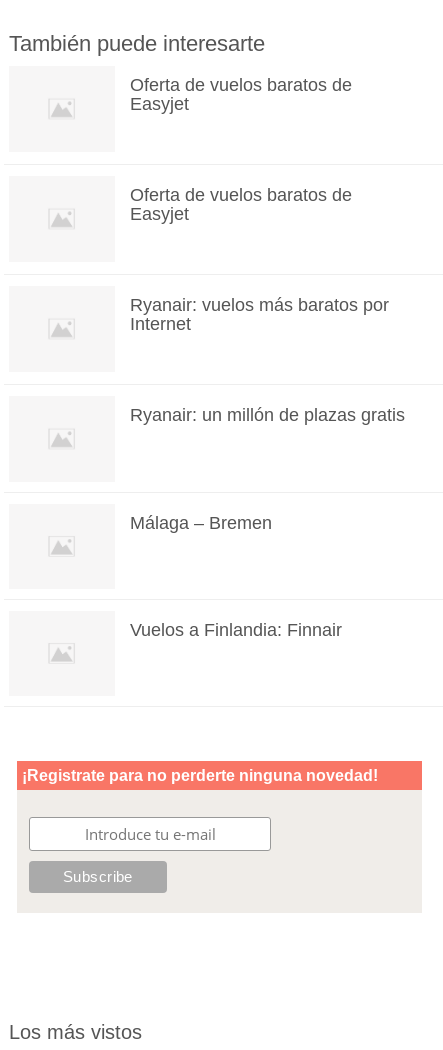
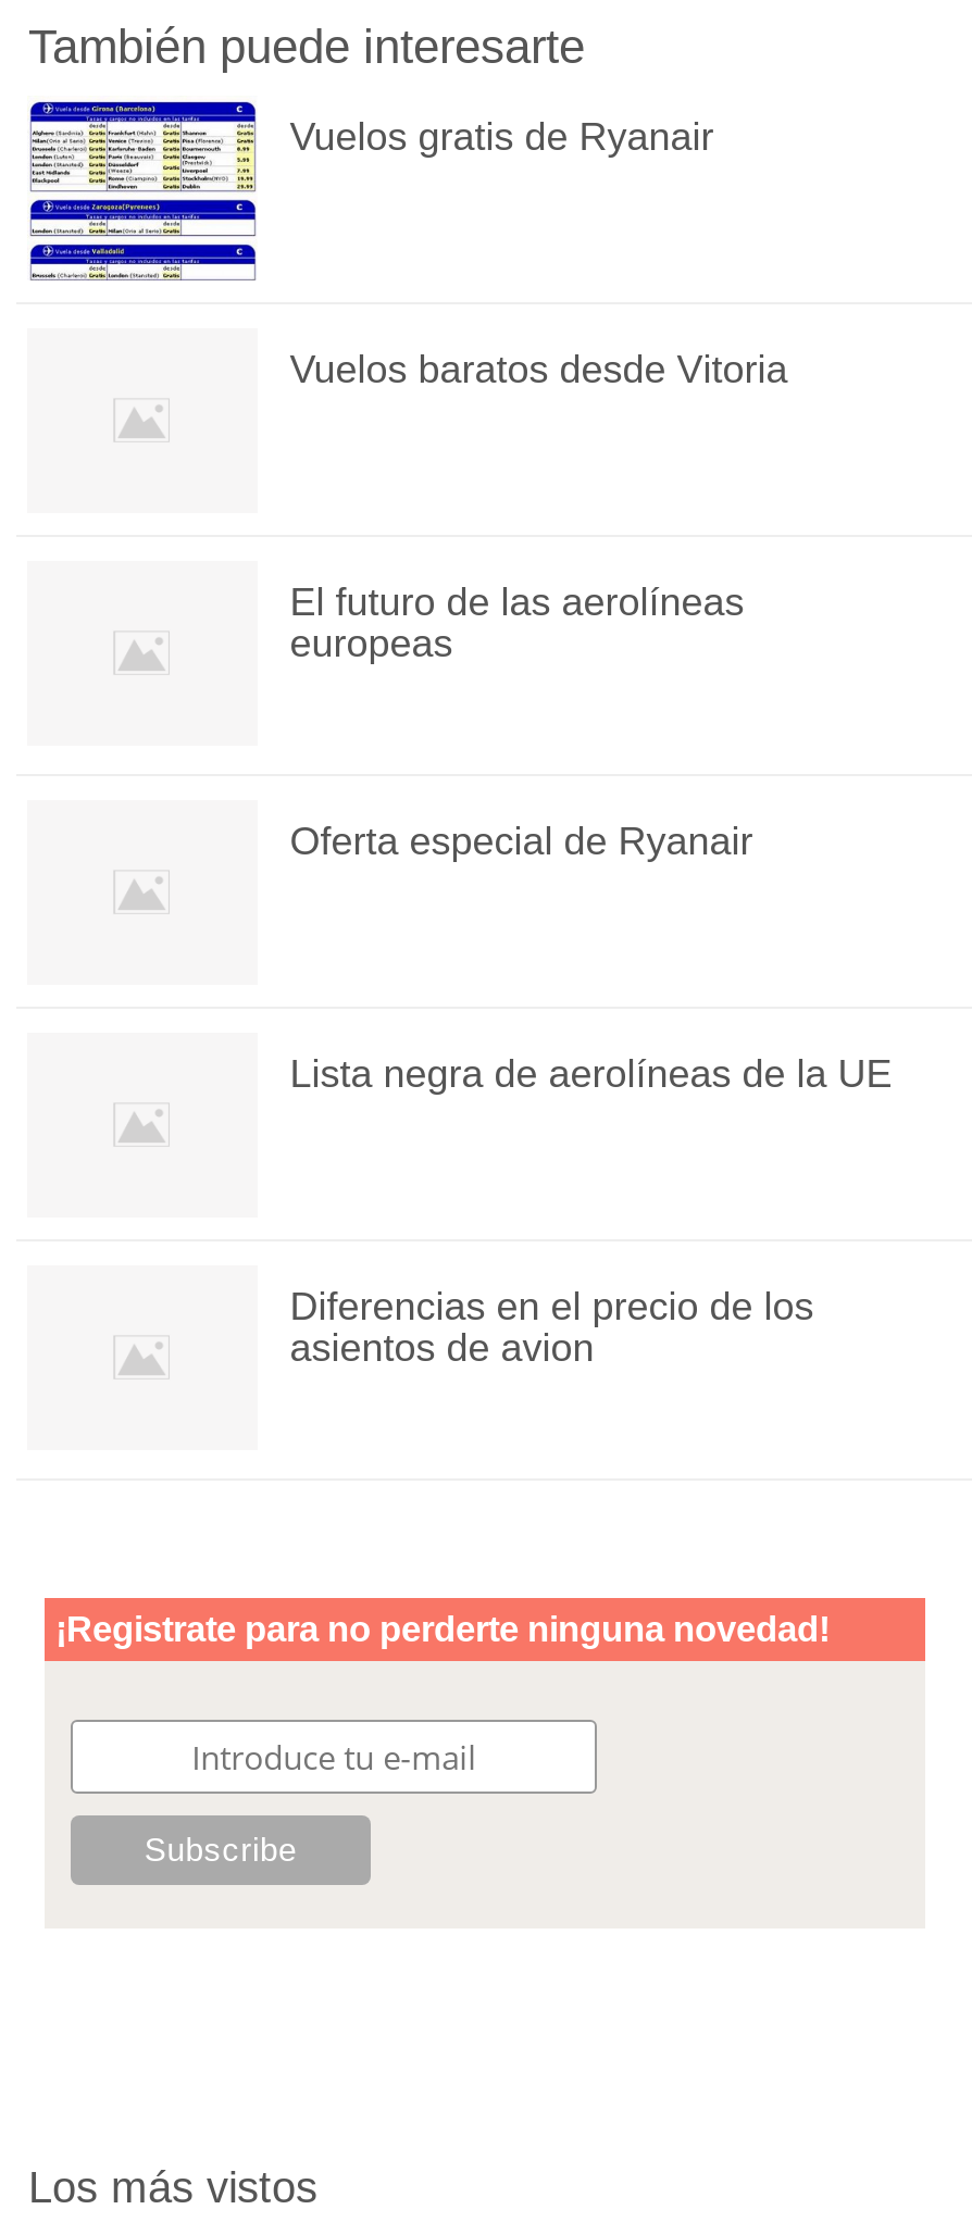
none -> [27,100,258,283] [image]
[130,75,352,114] Oferta de vuelos baratos de | Easyjet -> [290,116,714,160] Vuelos gratis de Ryanair
[130,185,352,224] Oferta de vuelos baratos de | Easyjet -> [290,348,788,391] Vuelos baratos desde Vitoria
[130,295,389,334] Ryanair: vuelos más baratos por | Internet -> [290,581,744,665] El futuro de las aerolíneas | europeas
[130,405,405,425] Ryanair: un millón de plazas gratis -> [290,820,753,863] Oferta especial de Ryanair
[130,512,272,532] Málaga – Bremen -> [290,1053,892,1096] Lista negra de aerolíneas de la UE
[130,620,342,640] Vuelos a Finlandia: Finnair -> [290,1286,814,1370] Diferencias en el precio de los | asientos de avion

